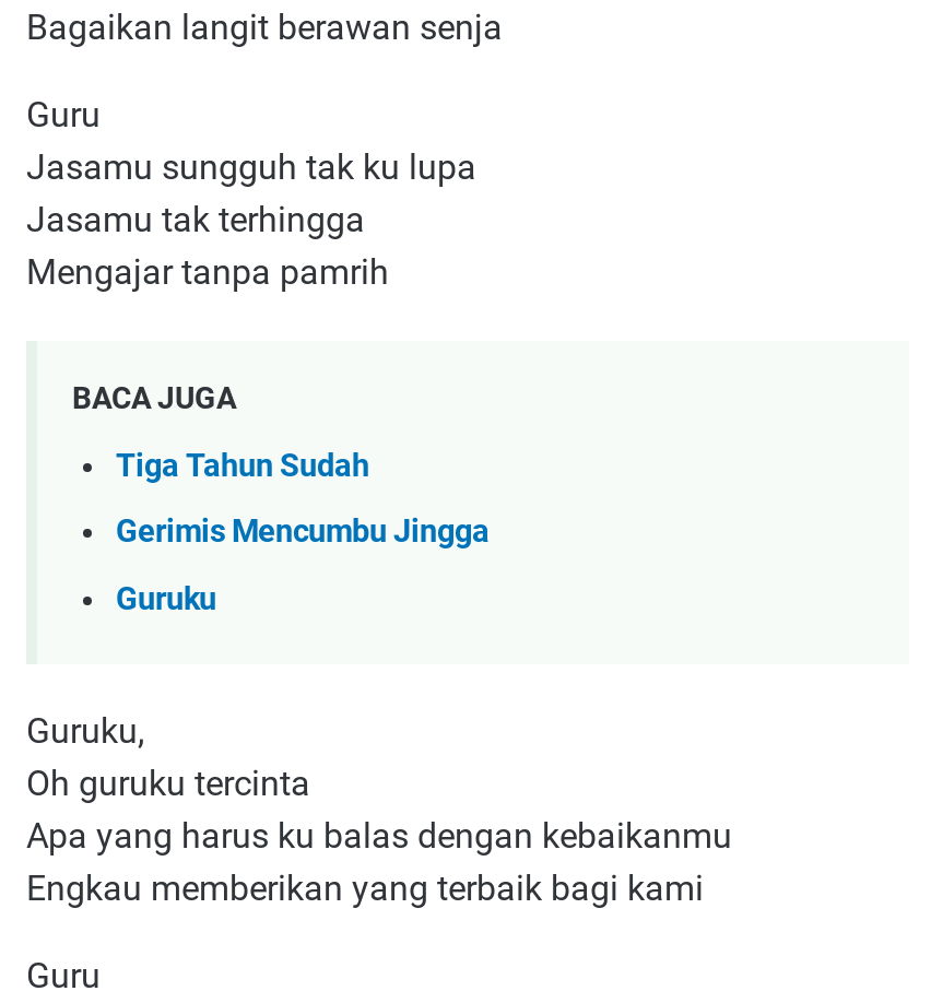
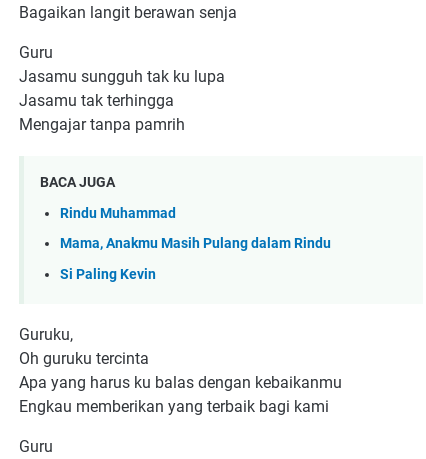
[116,448,369,485] Tiga Tahun Sudah -> [60,205,176,222] Rindu Muhammad
[116,514,490,552] Gerimis Mencumbu Jingga -> [60,235,331,252] Mama, Anakmu Masih Pulang dalam Rindu
[116,581,216,618] Guruku -> [60,266,156,283] Si Paling Kevin

